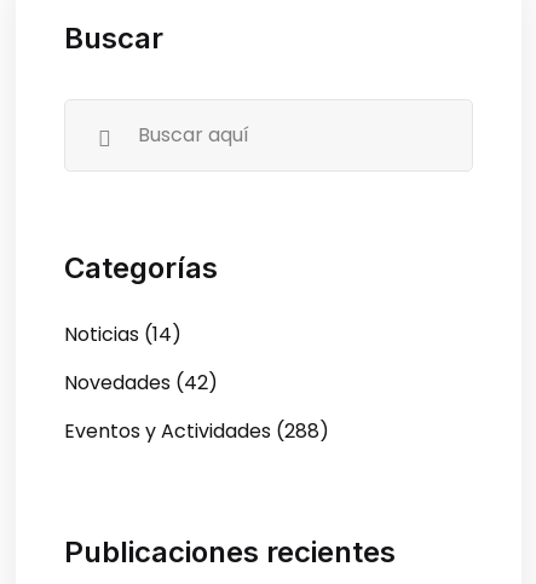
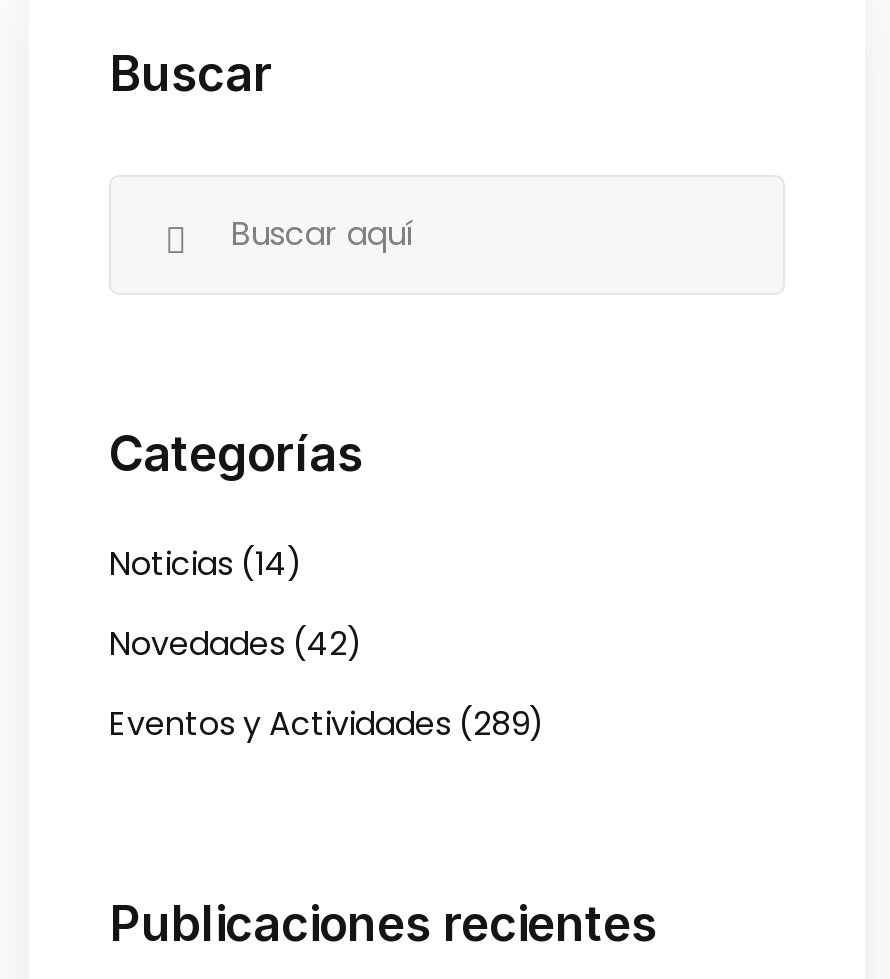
[64,417,329,444] Eventos y Actividades (288) -> [109,700,545,746] Eventos y Actividades (289)

